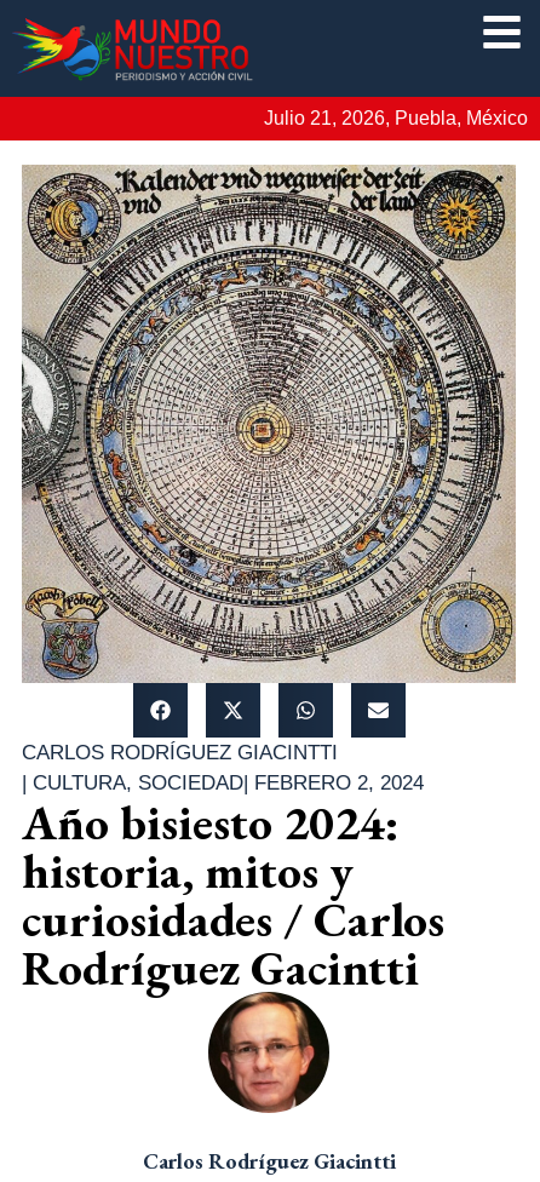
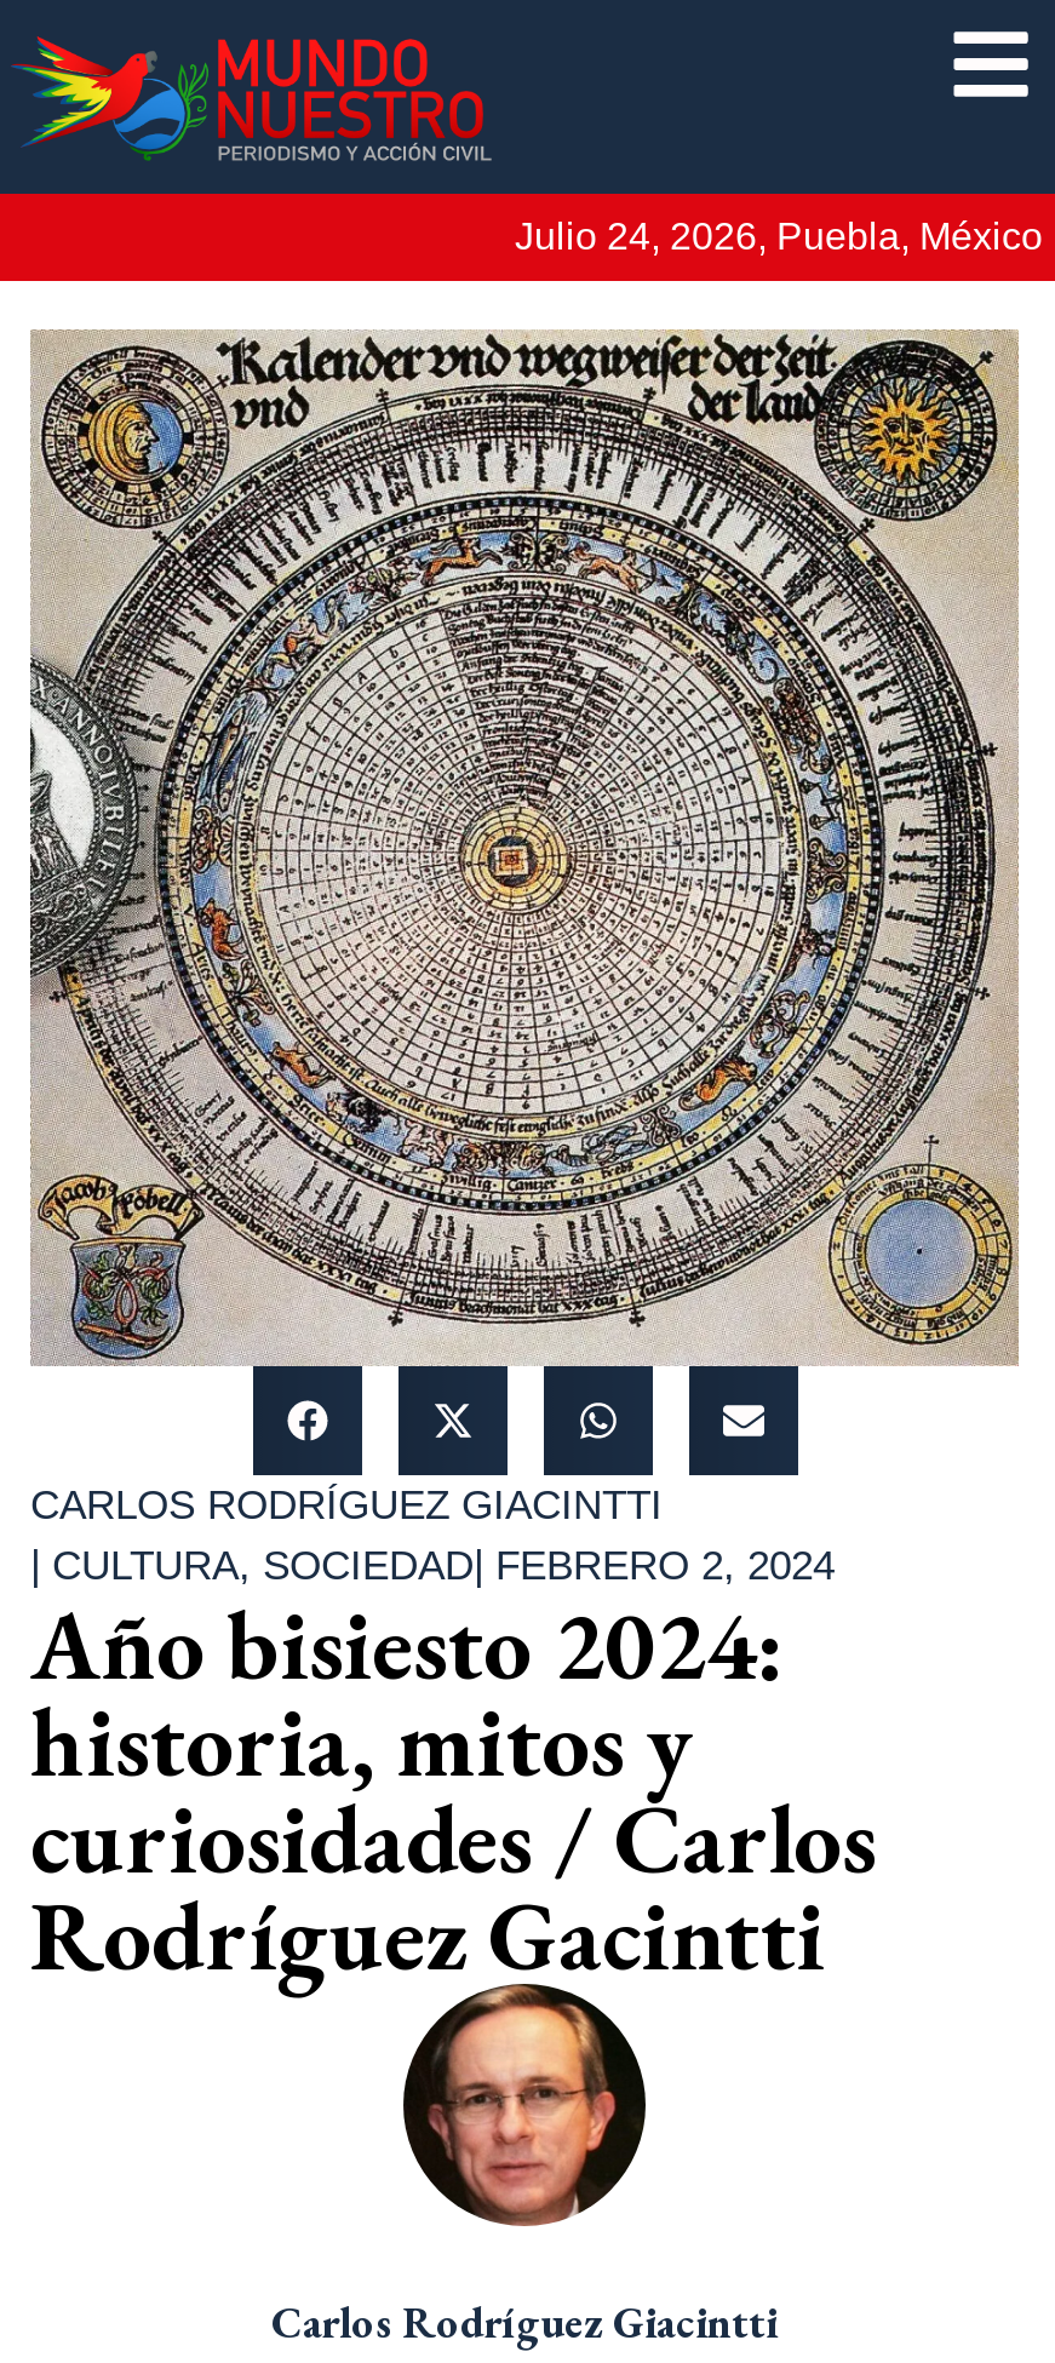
[264,108,528,128] Julio 21, 2026, Puebla, México -> [515,216,1043,257] Julio 24, 2026, Puebla, México

